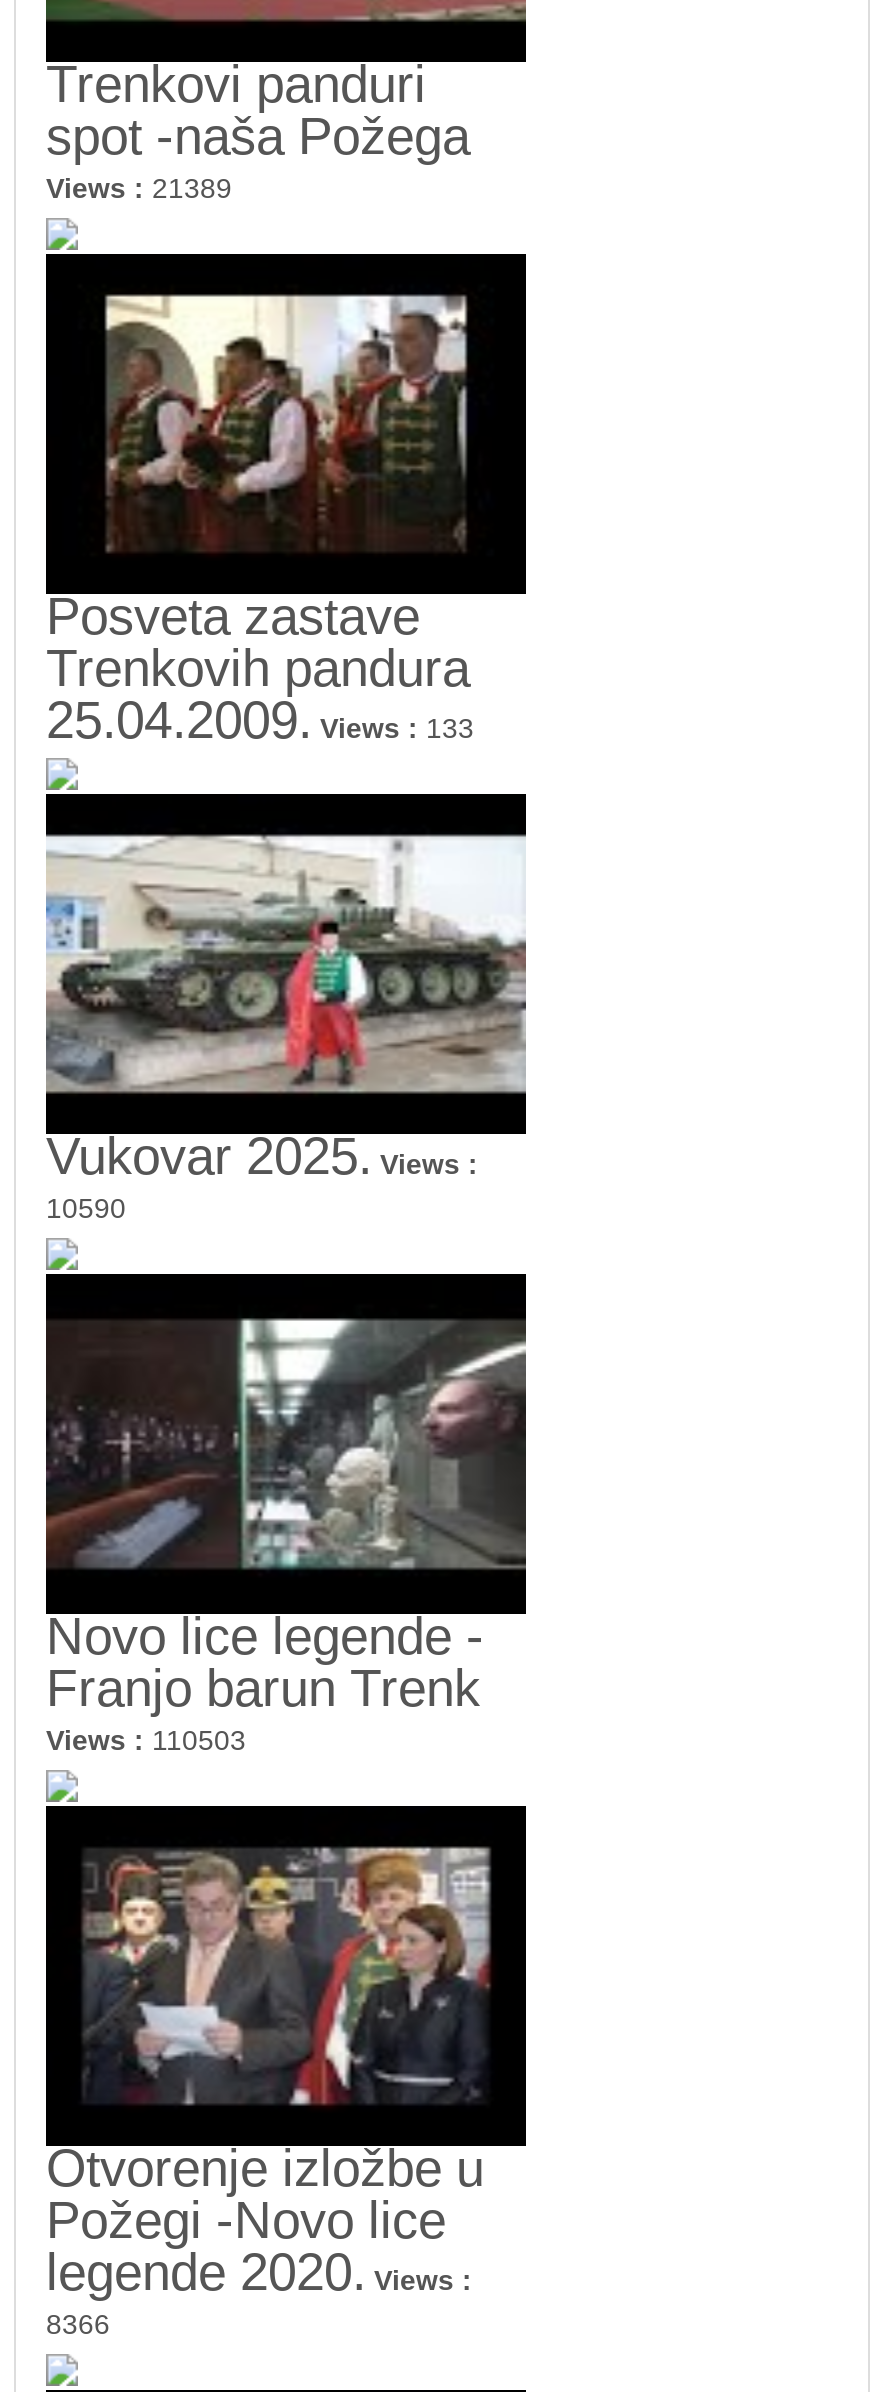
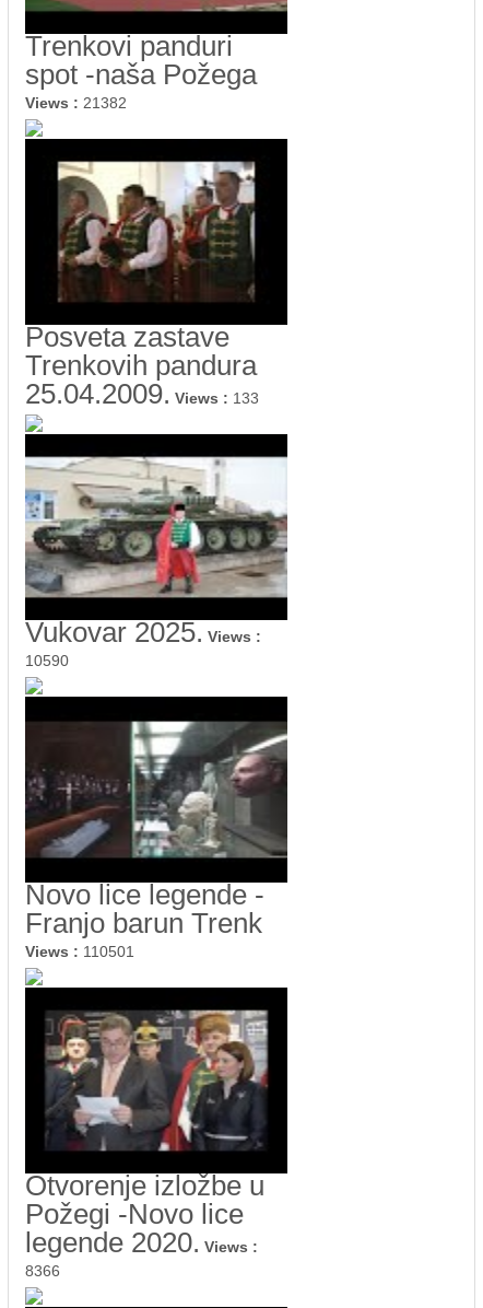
[46,172,232,204] Views : 21389 -> [25,94,127,112] Views : 21382
[46,1724,246,1756] Views : 110503 -> [25,943,134,960] Views : 110501

